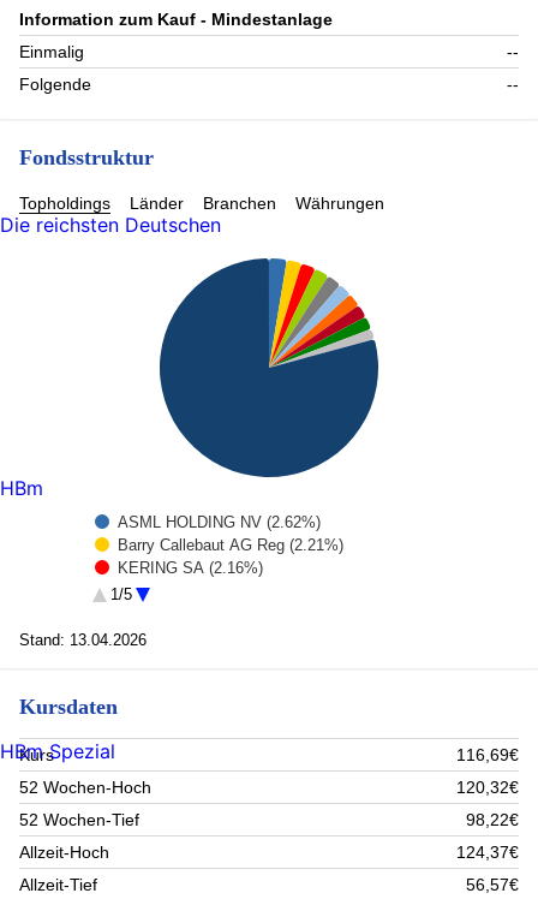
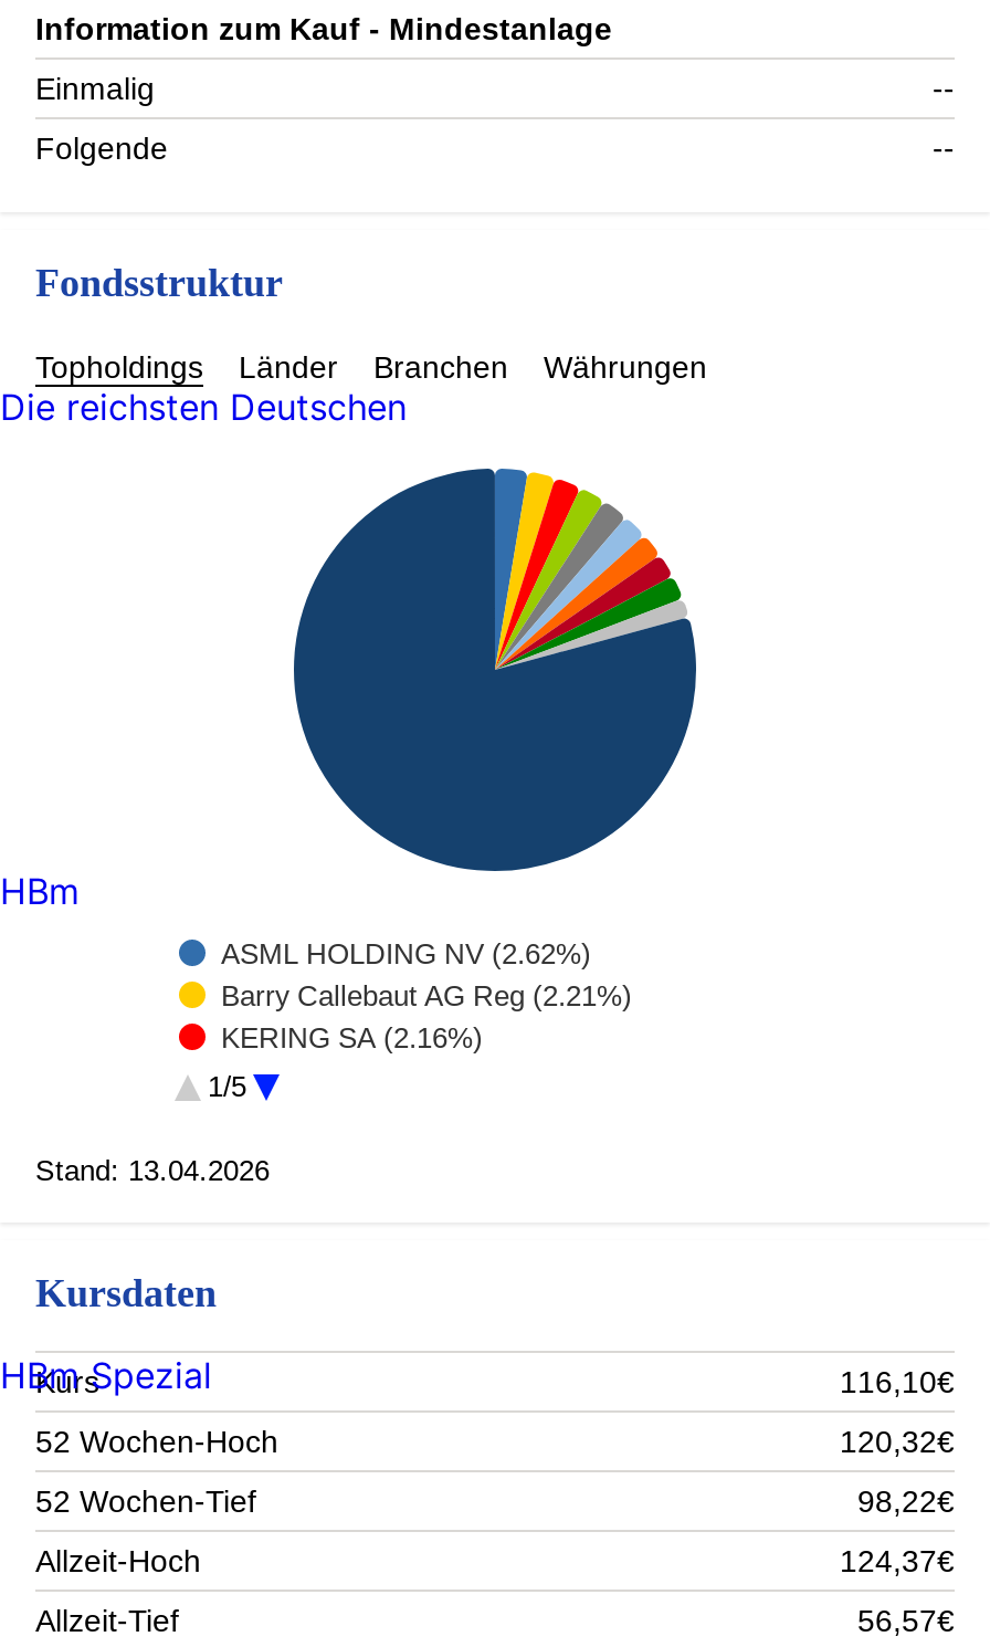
[456,745,519,764] 116,69€ -> [840,1364,955,1399] 116,10€

